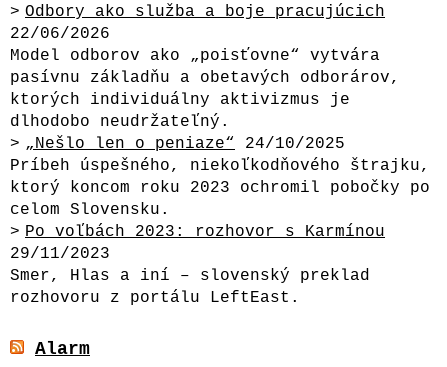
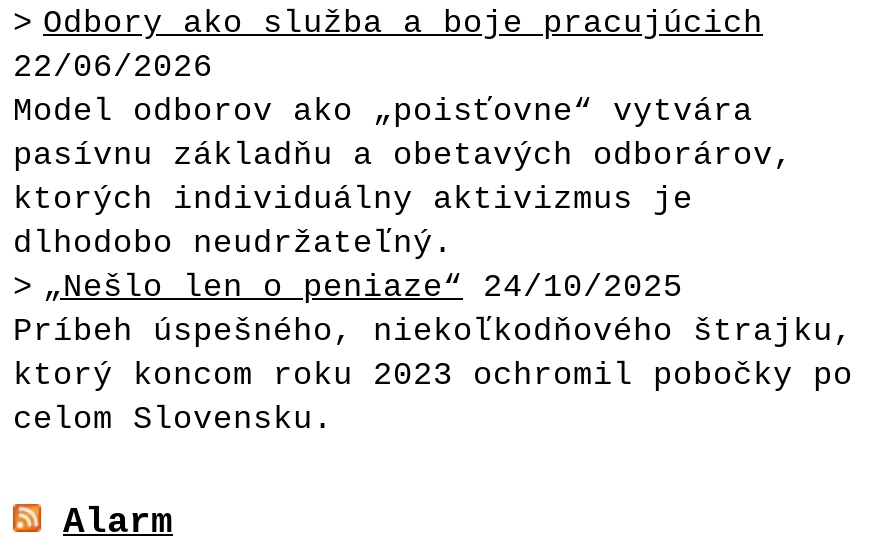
[10,223,385,307] Po voľbách 2023: rozhovor s Karmínou | 29/11/2023 | Smer, Hlas a iní – slovenský preklad | rozhovoru z portálu LeftEast. -> none

